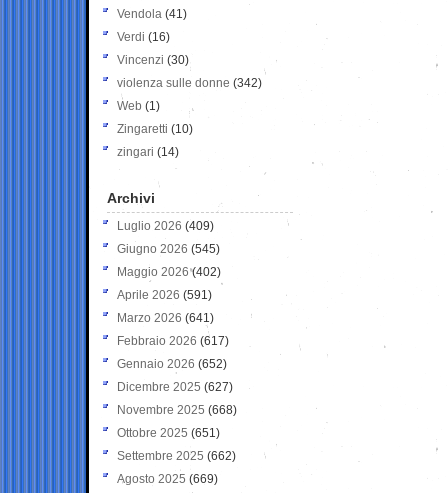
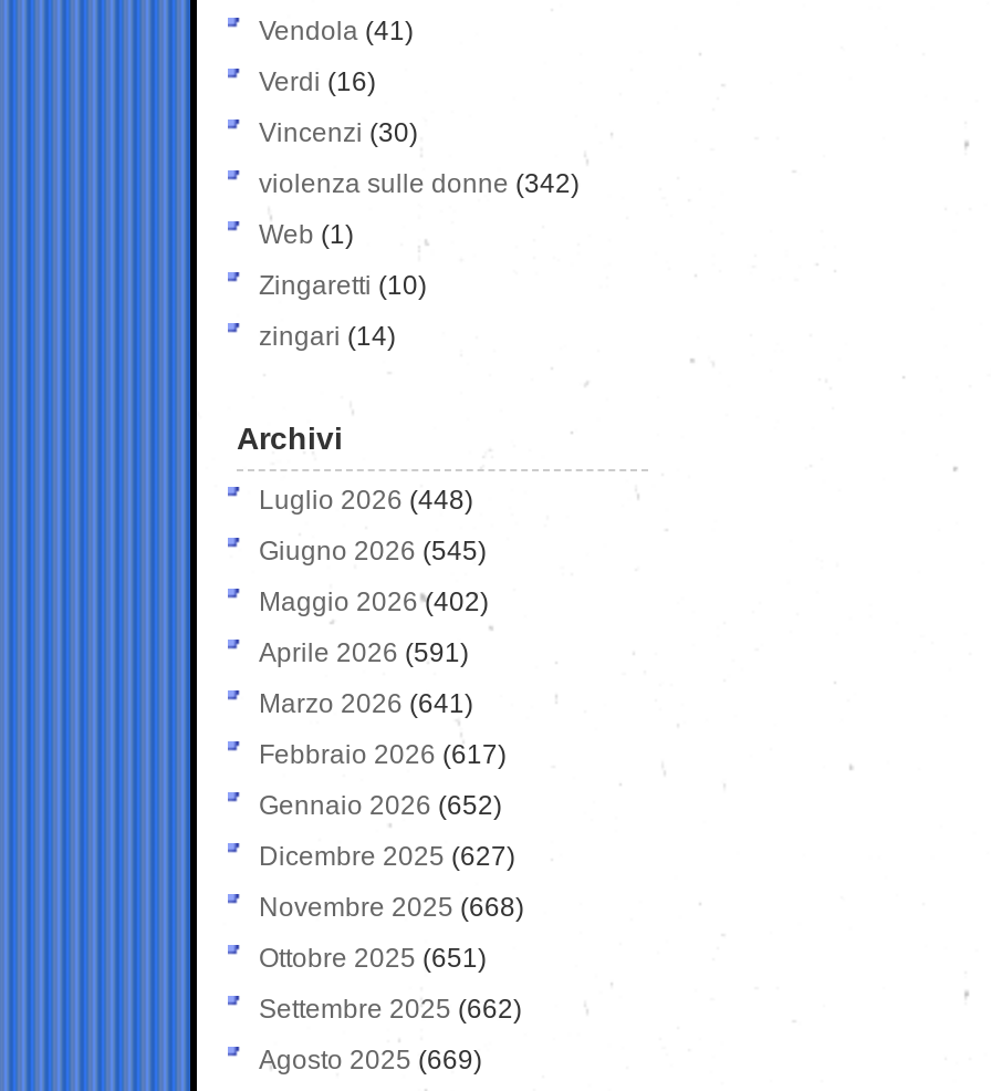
[117,219,214,233] Luglio 2026 (409) -> [259,484,473,515] Luglio 2026 (448)

